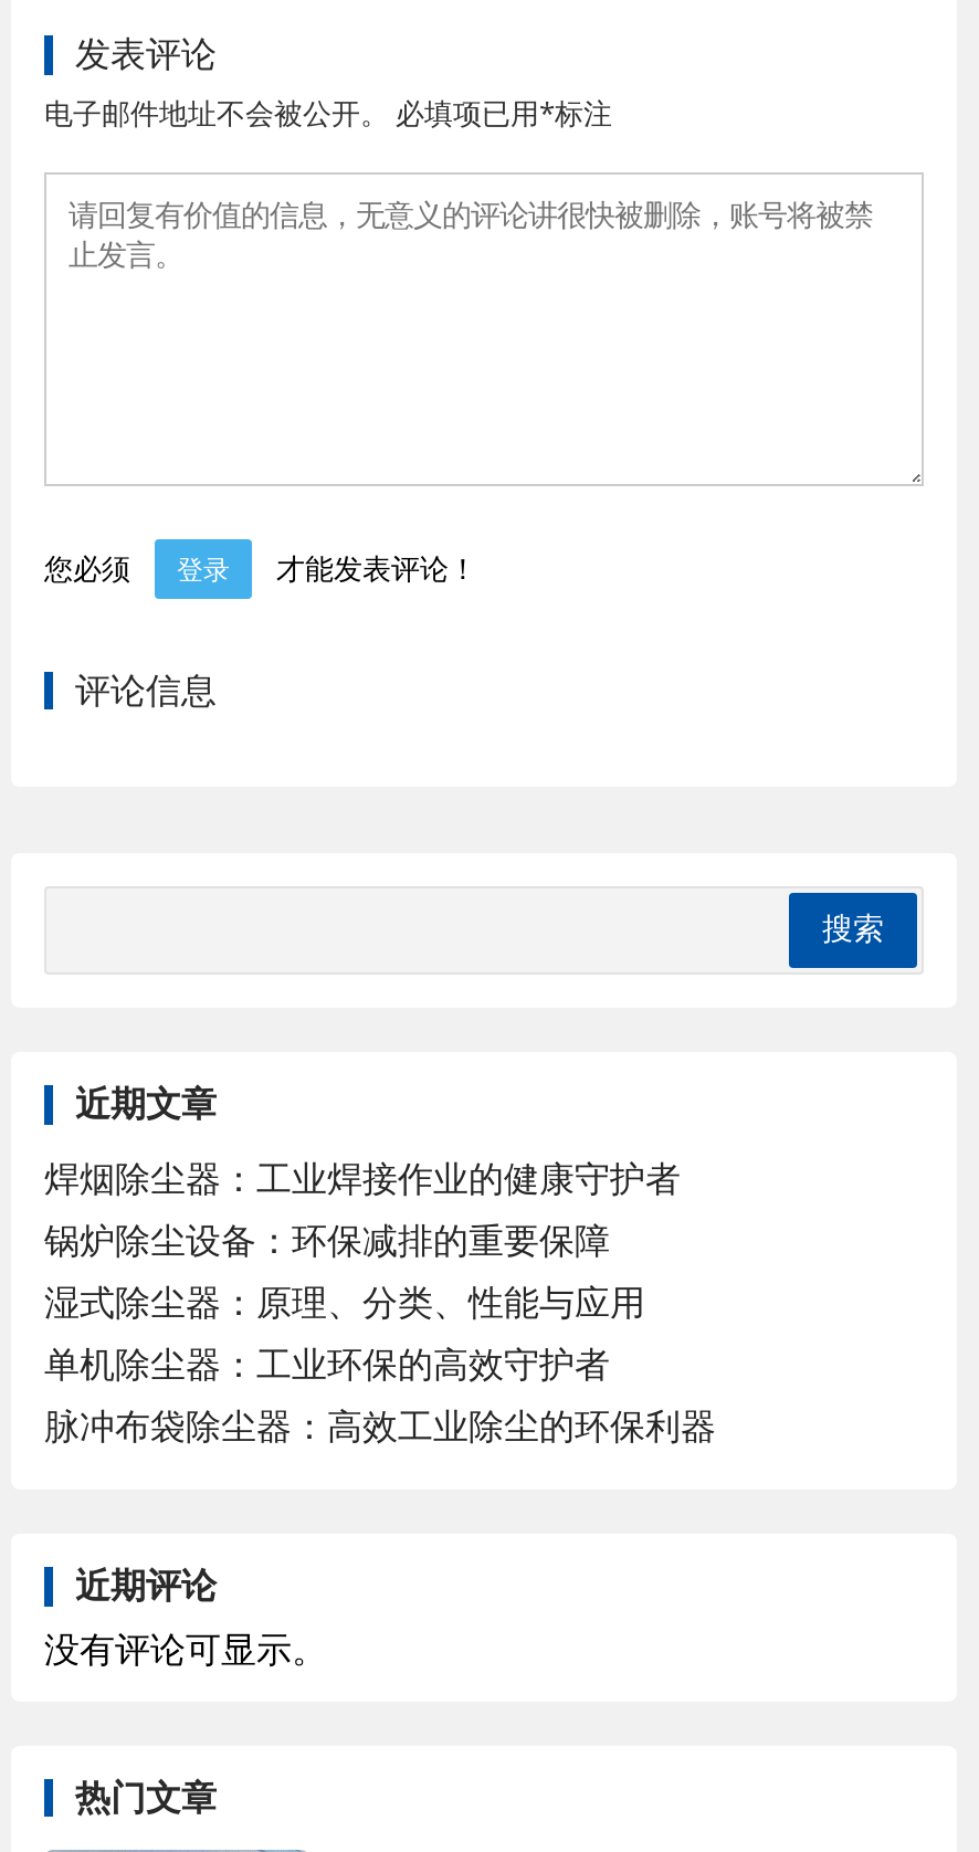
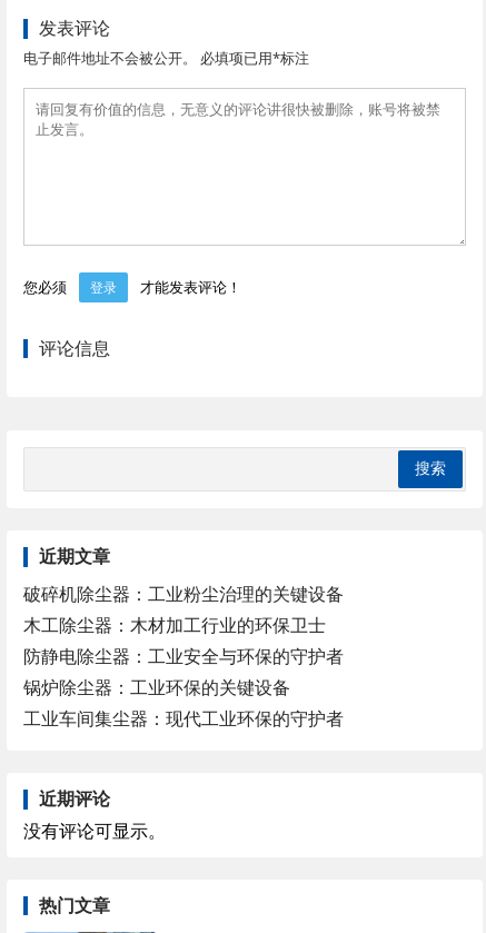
[44,1154,716,1450] 焊烟除尘器：工业焊接作业的健康守护者 | 锅炉除尘设备：环保减排的重要保障 | 湿式除尘器：原理、分类、性能与应用 | 单机除尘器：工业环保的高效守护者 | 脉冲布袋除尘器：高效工业除尘的环保利器 -> [23,582,344,731] 破碎机除尘器：工业粉尘治理的关键设备 | 木工除尘器：木材加工行业的环保卫士 | 防静电除尘器：工业安全与环保的守护者 | 锅炉除尘器：工业环保的关键设备 | 工业车间集尘器：现代工业环保的守护者

